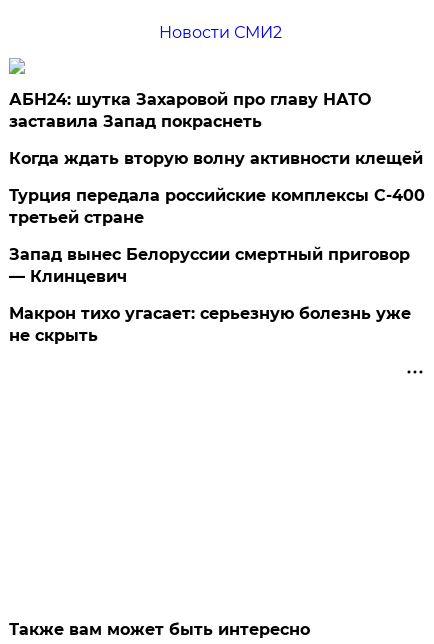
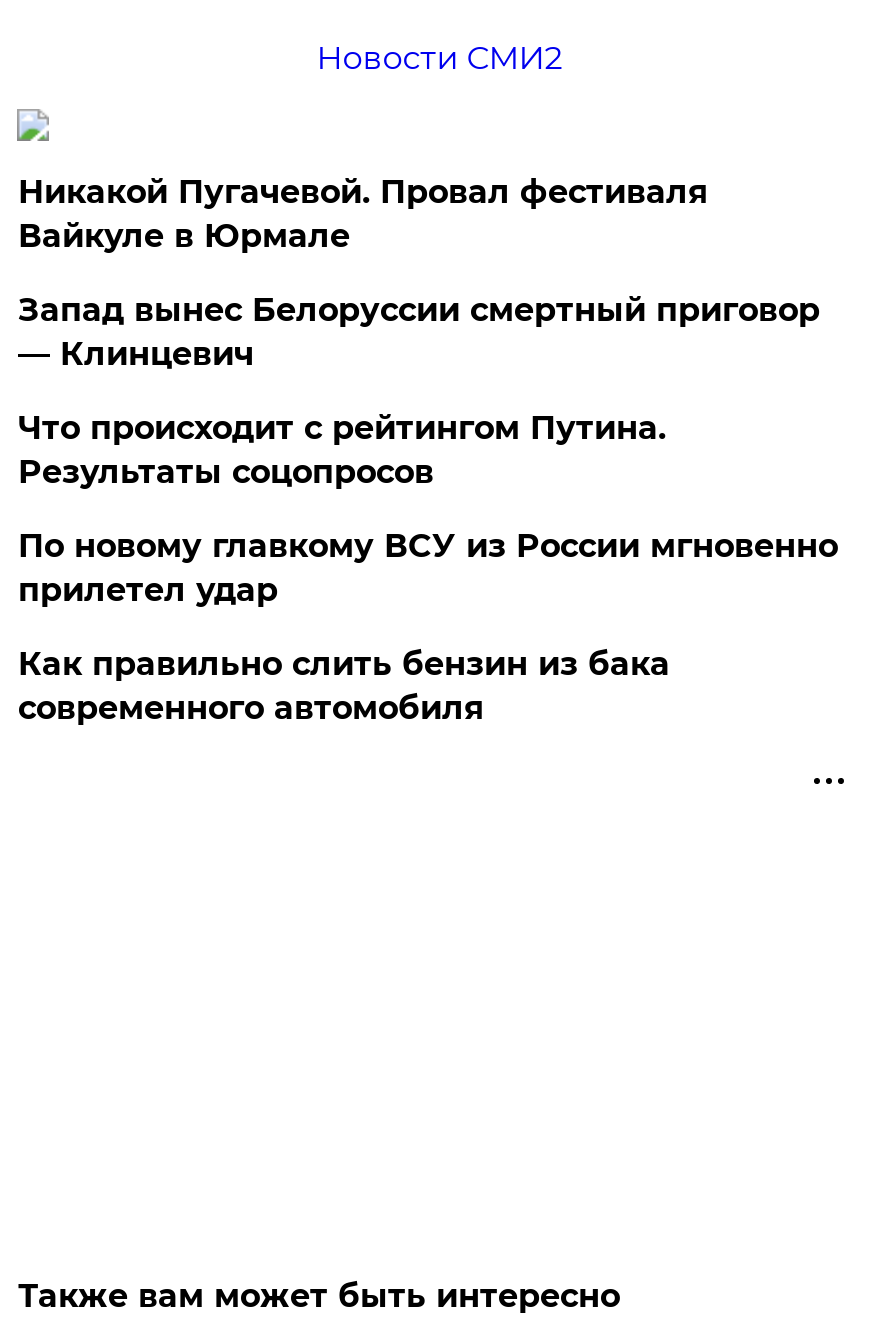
[9,90,425,227] АБН24: шутка Захаровой про главу НАТО | заставила Запад покраснеть | Когда ждать вторую волну активности клещей | Турция передала российские комплексы С-400 | третьей стране -> [18,173,708,255] Никакой Пугачевой. Провал фестиваля | Вайкуле в Юрмале
moved [9,245,410,286] -> [18,291,820,373]: Запад вынес Белоруссии смертный приговор | — Клинцевич
[9,304,411,345] Макрон тихо угасает: серьезную болезнь уже | не скрыть -> [18,409,838,727] Что происходит с рейтингом Путина. | Результаты соцопросов | По новому главкому ВСУ из России мгновенно | прилетел удар | Как правильно слить бензин из бака | современного автомобиля

